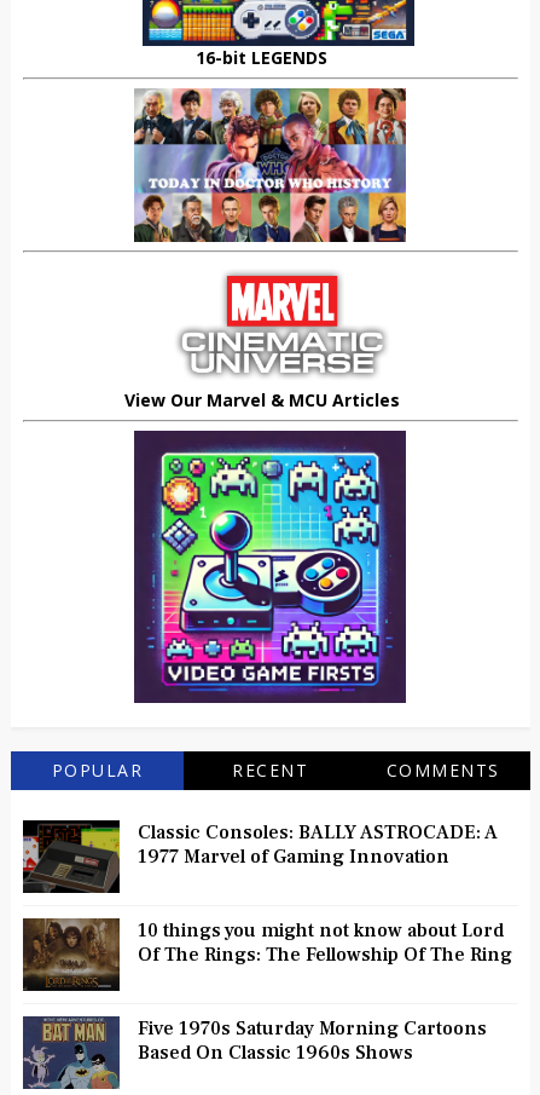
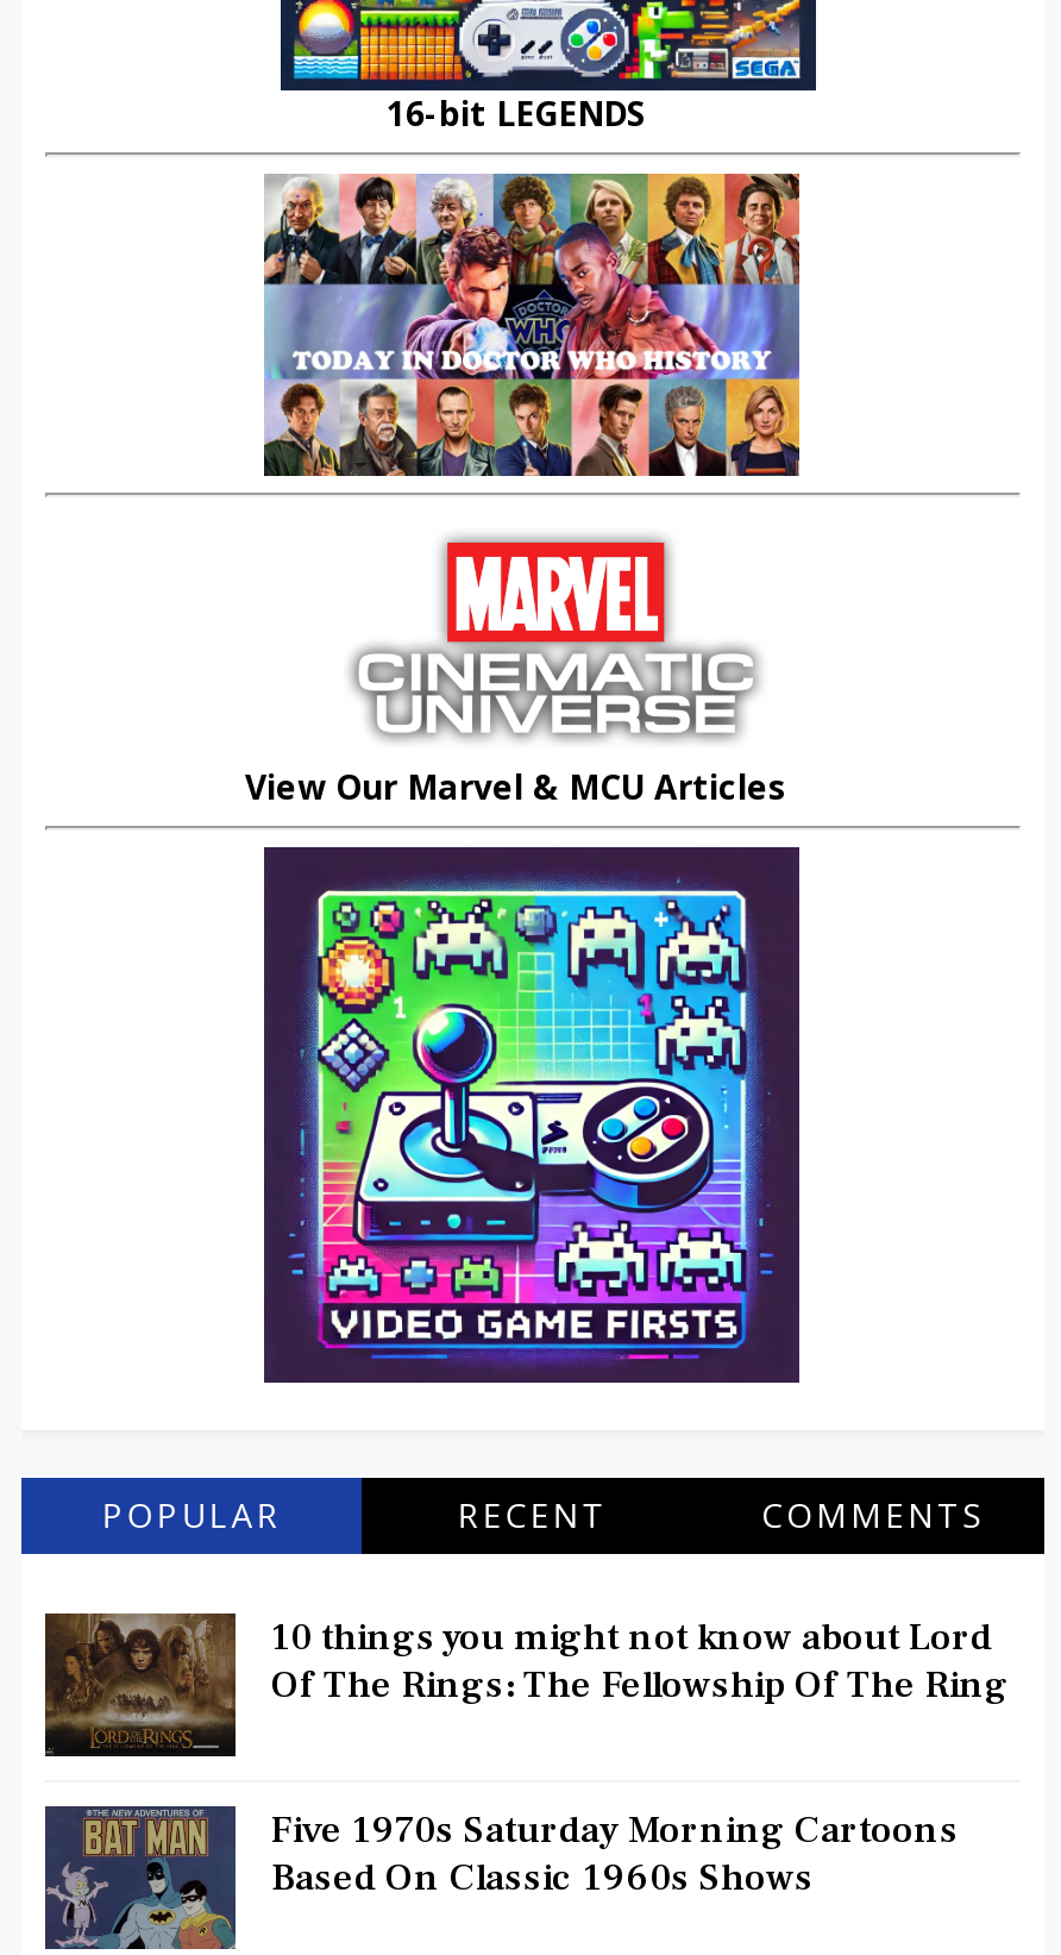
[22,819,498,893] [image] | Classic Consoles: BALLY ASTROCADE: A | 1977 Marvel of Gaming Innovation -> none

